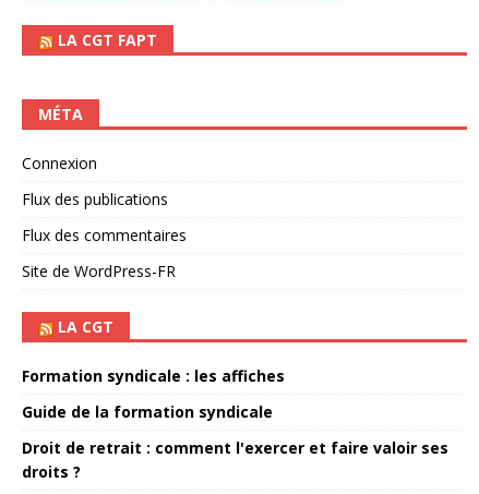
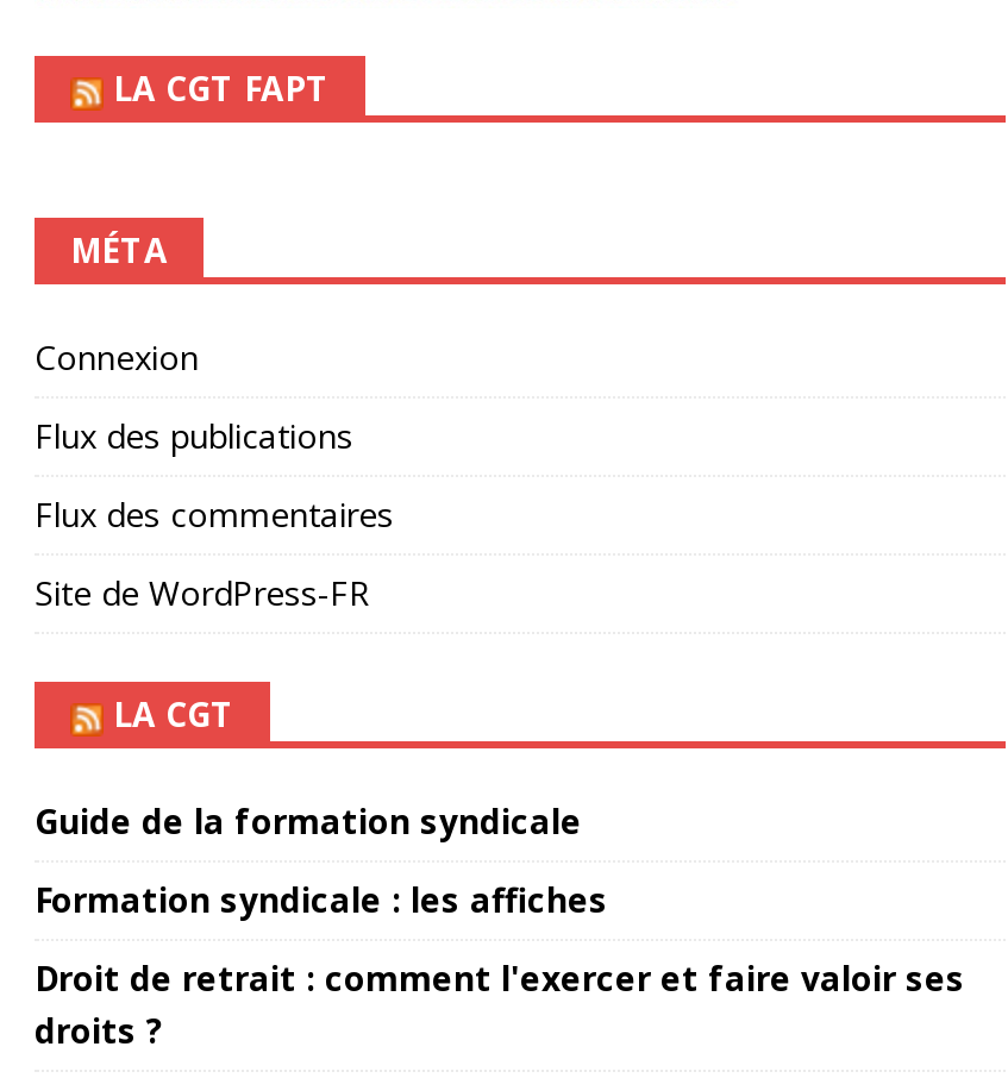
moved [22,366,285,386] -> [35,877,608,922]: Formation syndicale : les affiches
moved [22,402,273,422] -> [35,798,582,843]: Guide de la formation syndicale

